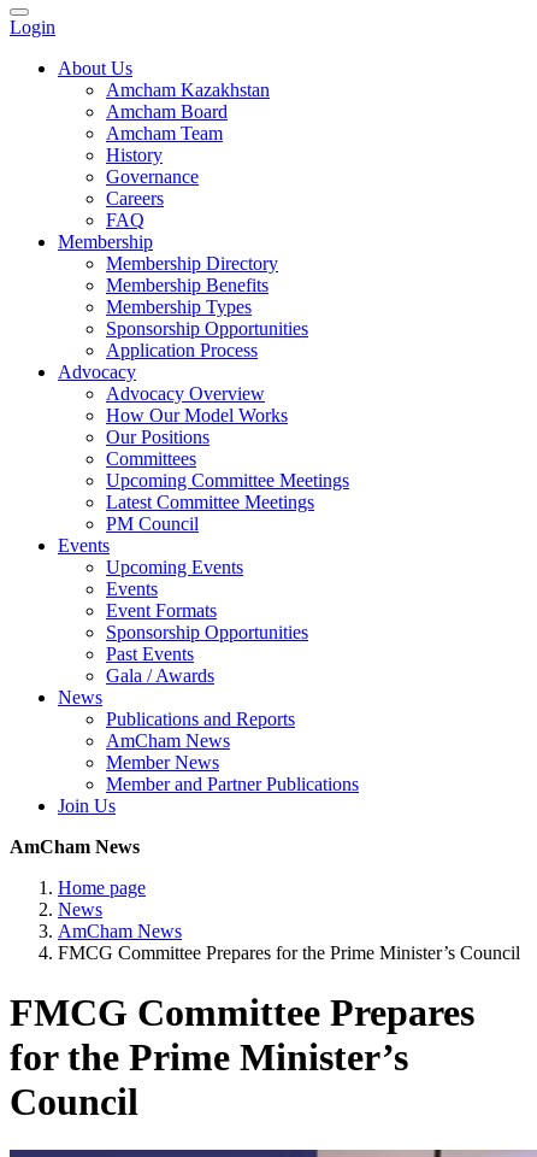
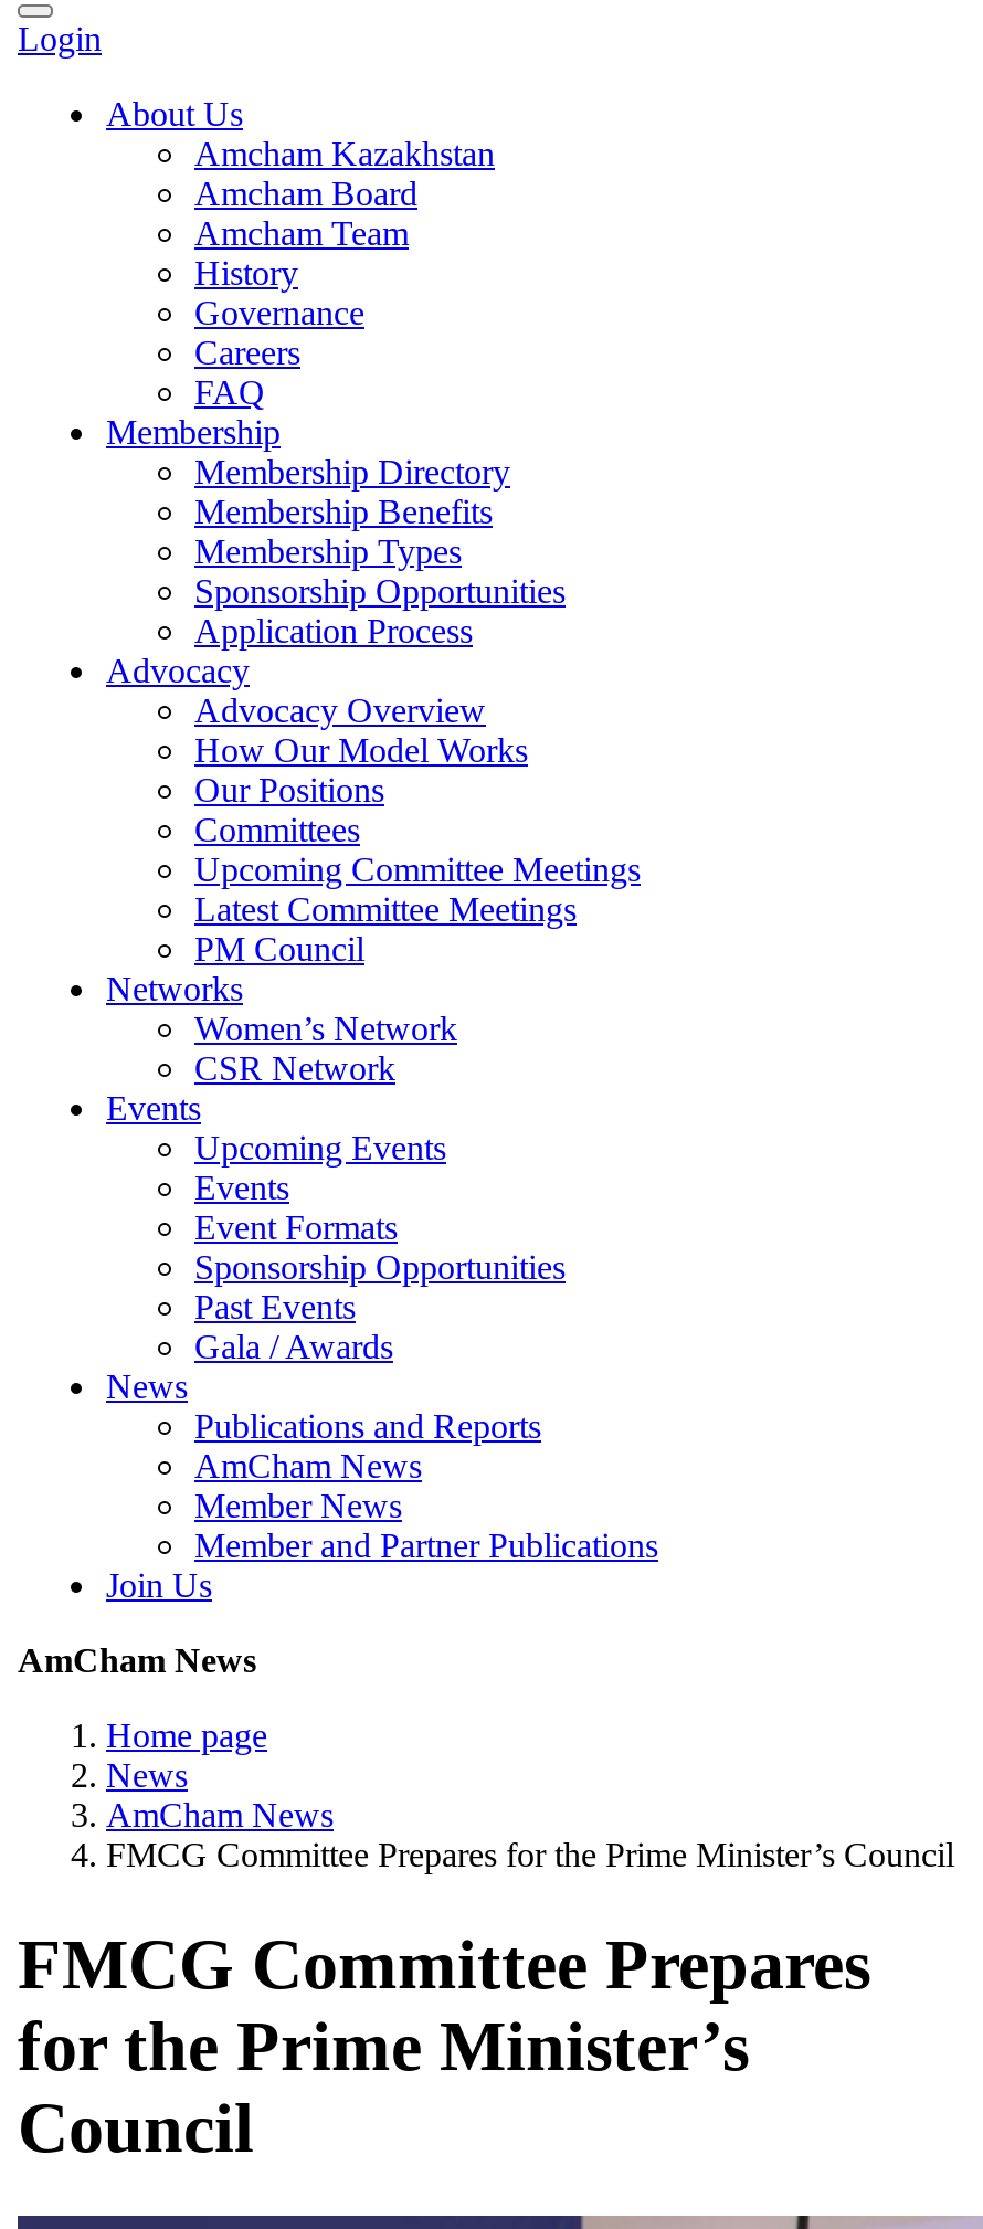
none -> [106,970,457,1087] Networks | Women’s Network | CSR Network

